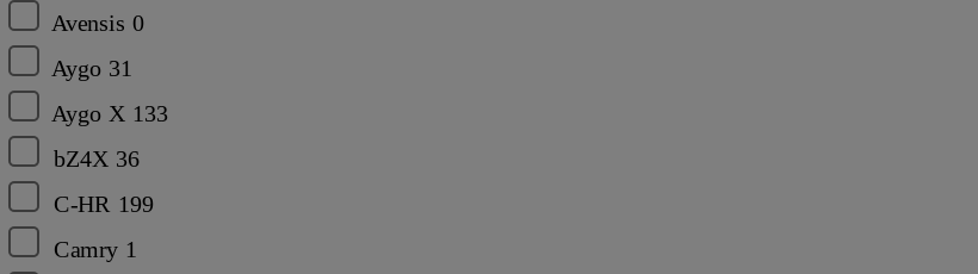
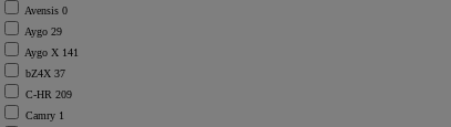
[51,54,132,81] Aygo 31 -> [24,25,62,37] Aygo 29
[51,100,168,126] Aygo X 133 -> [24,46,79,58] Aygo X 141
[54,145,140,171] bZ4X 36 -> [25,67,65,79] bZ4X 37
[54,190,154,216] C-HR 199 -> [25,88,72,100] C-HR 209

